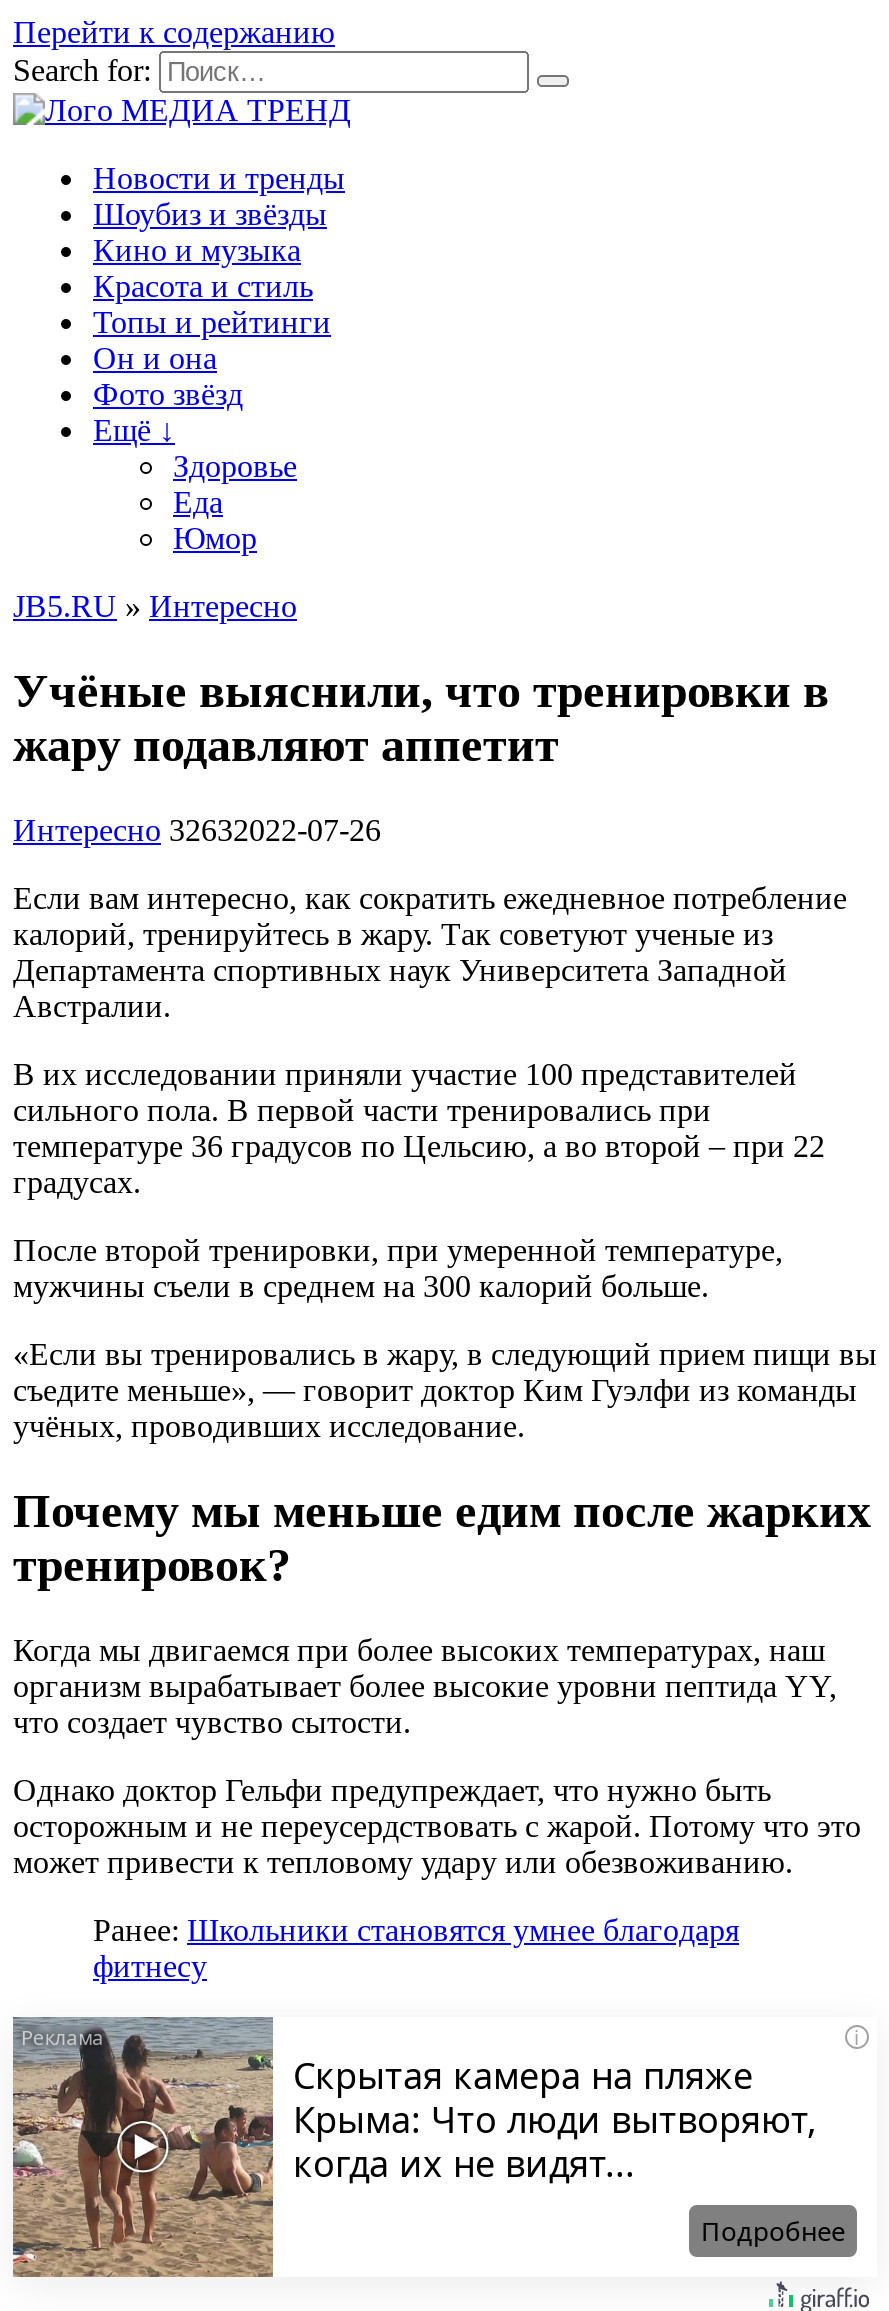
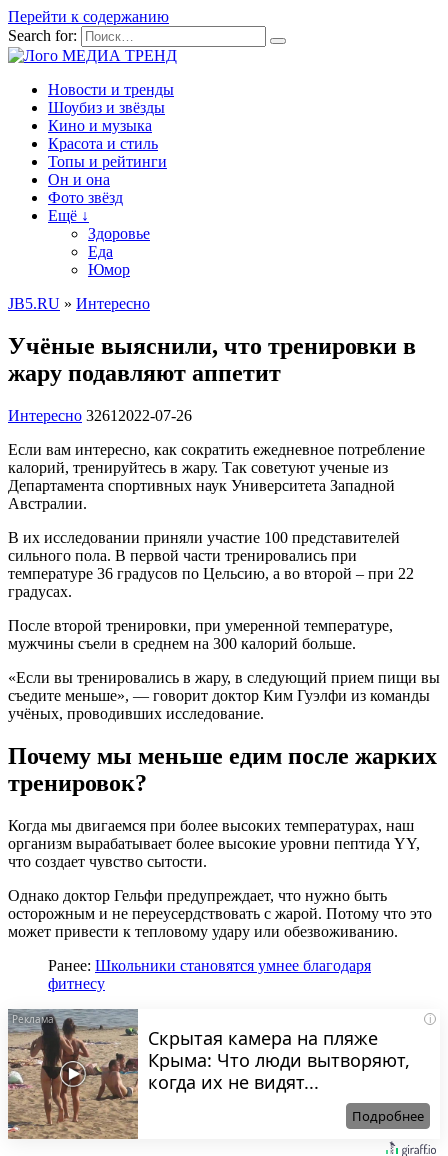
[13,813,381,847] Интересно 32632022-07-26 -> [8,407,192,424] Интересно 32612022-07-26

